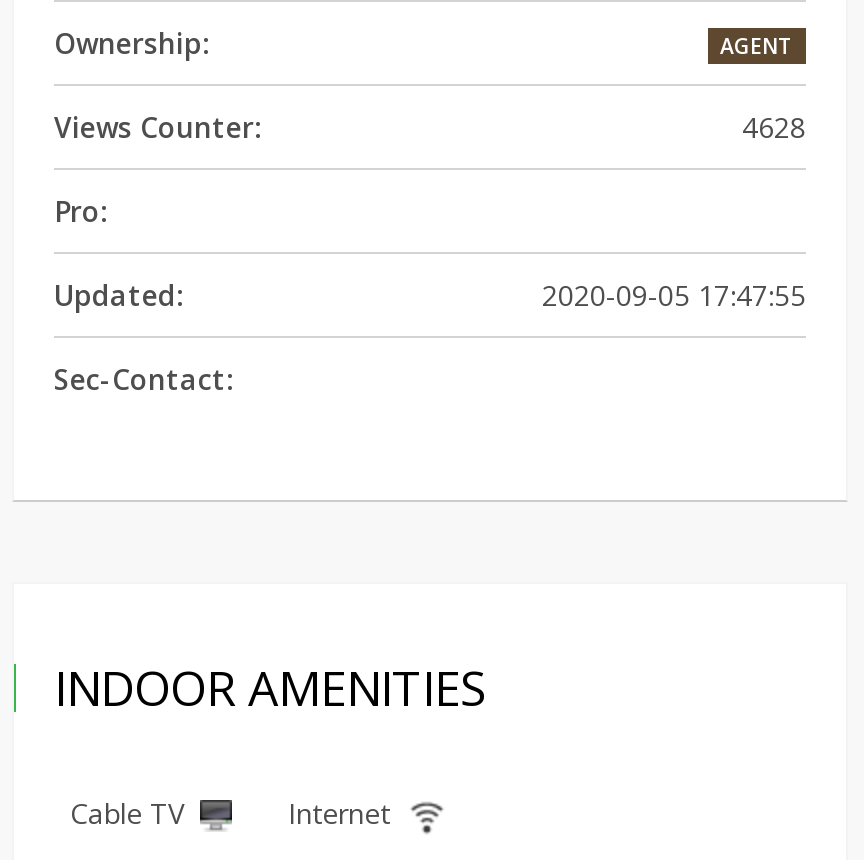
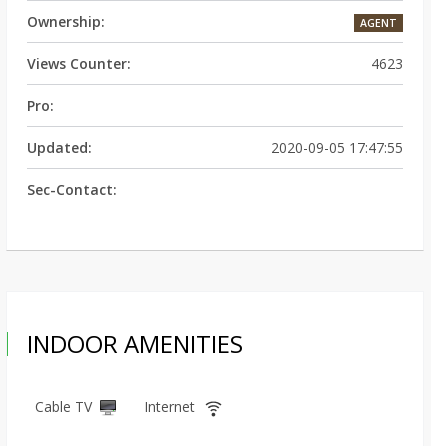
[742,108,806,146] 4628 -> [371,54,403,73] 4623

